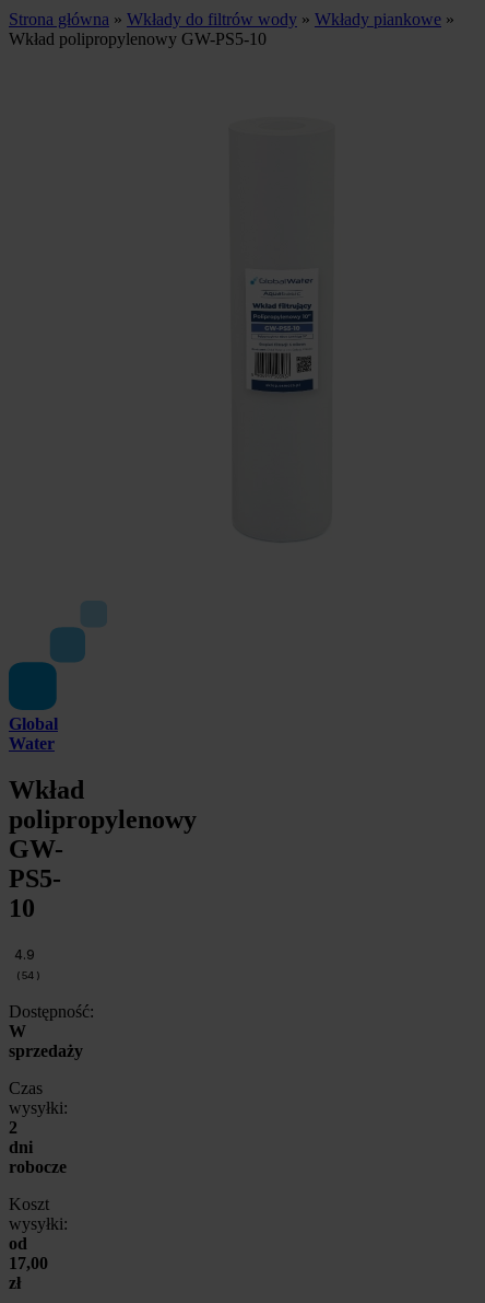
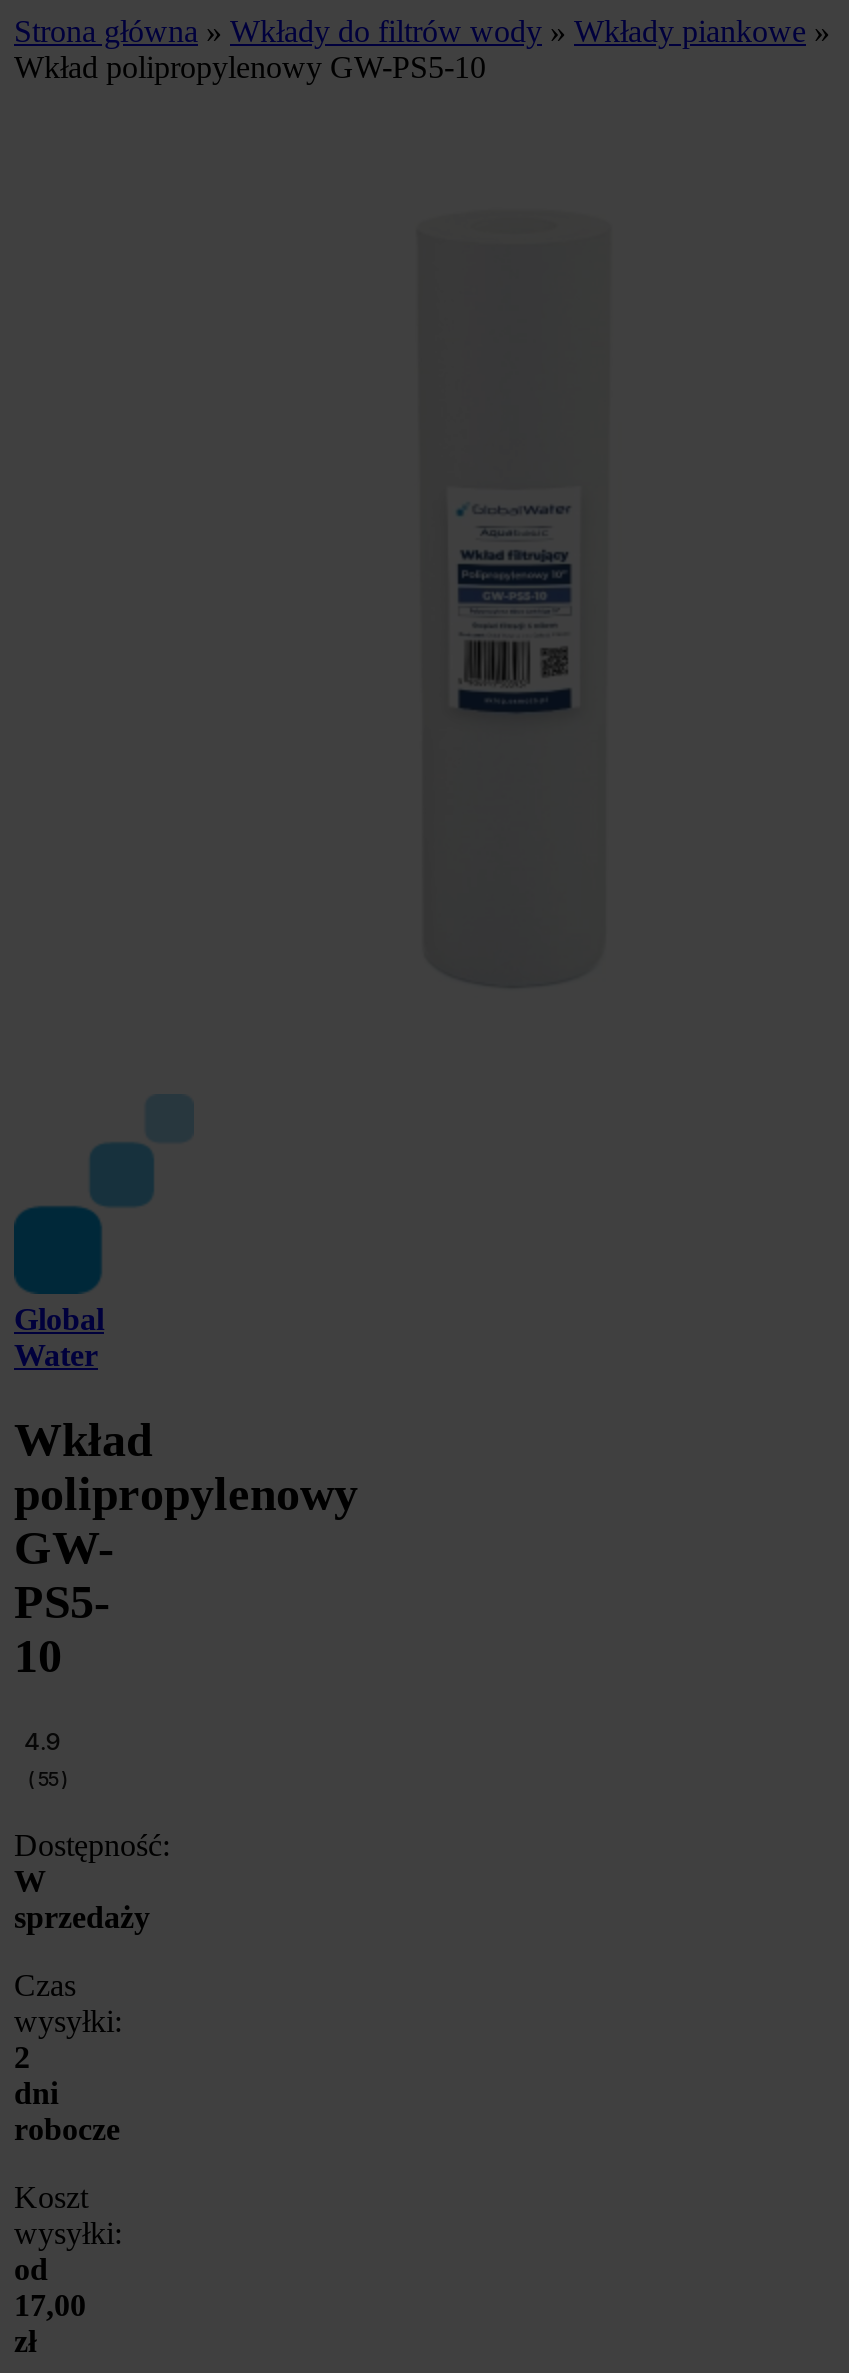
[16,969,40,981] ( 54 ) -> [28,1768,69,1790] ( 55 )

